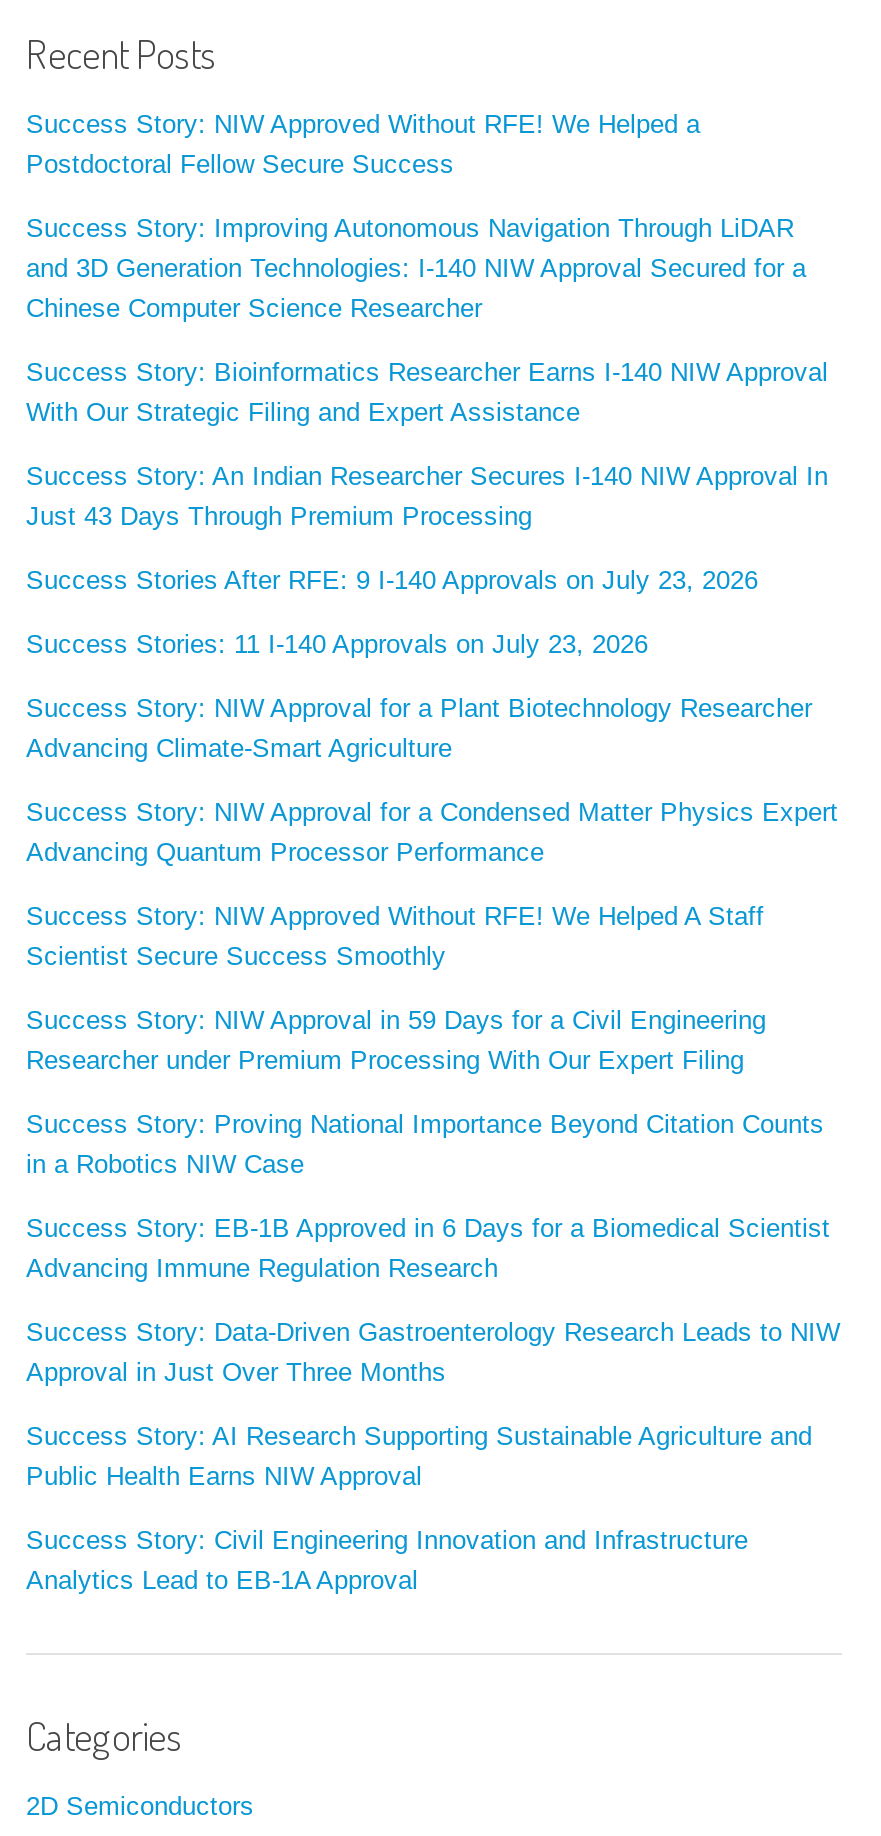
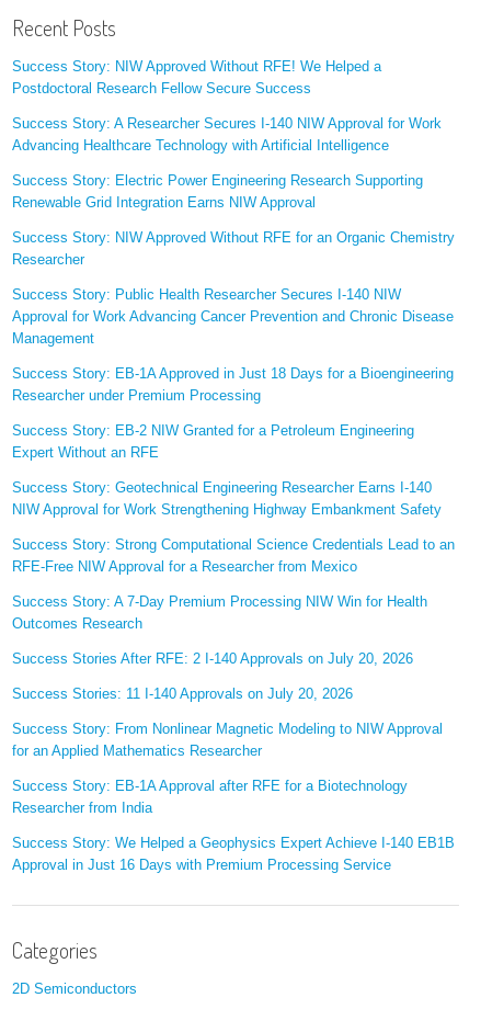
[26,149,454,179] Postdoctoral Fellow Secure Success -> [12,80,316,97] Postdoctoral Research Fellow Secure Success
[26,213,806,323] Success Story: Improving Autonomous Navigation Through LiDAR | and 3D Generation Technologies: I-140 NIW Approval Secured for a | Chinese Computer Science Researcher -> [12,115,442,154] Success Story: A Researcher Secures I-140 NIW Approval for Work | Advancing Healthcare Technology with Artificial Intelligence
[26,357,828,427] Success Story: Bioinformatics Researcher Earns I-140 NIW Approval | With Our Strategic Filing and Expert Assistance -> [12,172,423,211] Success Story: Electric Power Engineering Research Supporting | Renewable Grid Integration Earns NIW Approval
[26,461,828,531] Success Story: An Indian Researcher Secures I-140 NIW Approval In | Just 43 Days Through Premium Processing -> [12,229,455,268] Success Story: NIW Approved Without RFE for an Organic Chemistry | Researcher
[26,565,758,595] Success Stories After RFE: 9 I-140 Approvals on July 23, 2026 -> [12,286,454,347] Success Story: Public Health Researcher Secures I-140 NIW | Approval for Work Advancing Cancer Prevention and Chronic Disease | Management
[26,629,648,659] Success Stories: 11 I-140 Approvals on July 23, 2026 -> [12,365,454,404] Success Story: EB-1A Approved in Just 18 Days for a Bioengineering | Researcher under Premium Processing
[26,693,812,763] Success Story: NIW Approval for a Plant Biotechnology Researcher | Advancing Climate-Smart Agriculture -> [12,422,414,461] Success Story: EB-2 NIW Granted for a Petroleum Engineering | Expert Without an RFE
[26,797,838,867] Success Story: NIW Approval for a Condensed Matter Physics Expert | Advancing Quantum Processor Performance -> [12,479,442,518] Success Story: Geotechnical Engineering Researcher Earns I-140 | NIW Approval for Work Strengthening Highway Embankment Safety
[26,901,764,971] Success Story: NIW Approved Without RFE! We Helped A Staff | Scientist Secure Success Smoothly -> [12,536,455,575] Success Story: Strong Computational Science Credentials Lead to an | RFE-Free NIW Approval for a Researcher from Mexico
[26,1005,766,1075] Success Story: NIW Approval in 59 Days for a Civil Engineering | Researcher under Premium Processing With Our Expert Filing -> [12,593,427,632] Success Story: A 7-Day Premium Processing NIW Win for Health | Outcomes Research
[26,1109,824,1179] Success Story: Proving National Importance Beyond Citation Counts | in a Robotics NIW Case -> [12,650,413,667] Success Stories After RFE: 2 I-140 Approvals on July 20, 2026
[26,1213,830,1283] Success Story: EB-1B Approved in 6 Days for a Biomedical Scientist | Advancing Immune Regulation Research -> [12,686,353,702] Success Stories: 11 I-140 Approvals on July 20, 2026
[26,1317,840,1387] Success Story: Data-Driven Gastroenterology Research Leads to NIW | Approval in Just Over Three Months -> [12,721,443,759] Success Story: From Nonlinear Magnetic Modeling to NIW Approval | for an Applied Mathematics Researcher
[26,1421,812,1491] Success Story: AI Research Supporting Sustainable Agriculture and | Public Health Earns NIW Approval -> [12,778,408,816] Success Story: EB-1A Approval after RFE for a Biotechnology | Researcher from India
[26,1525,748,1595] Success Story: Civil Engineering Innovation and Infrastructure | Analytics Lead to EB-1A Approval -> [12,835,455,873] Success Story: We Helped a Geophysics Expert Achieve I-140 EB1B | Approval in Just 16 Days with Premium Processing Service

